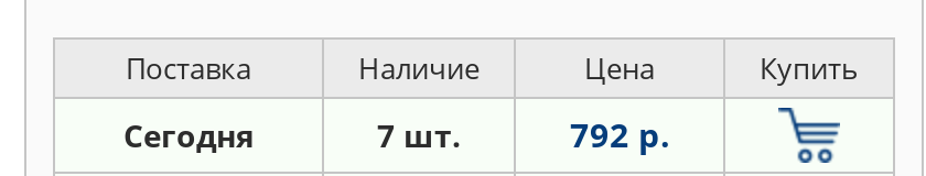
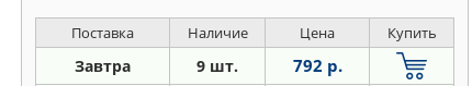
[123,114,461,156] Сегодня | 7 шт. -> [75,56,238,76] Завтра | 9 шт.

